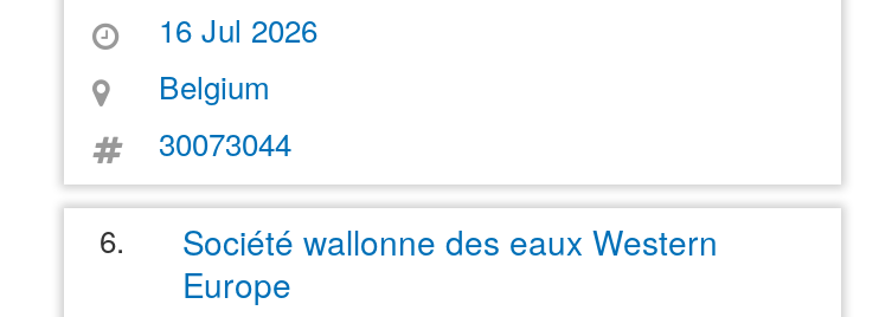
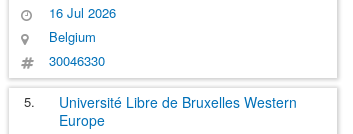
[159,121,291,166] 30073044 -> [49,51,105,70] 30046330
[100,218,126,263] 6. -> [24,92,35,111] 5.
[182,218,718,265] Société wallonne des eaux Western -> [59,92,297,112] Université Libre de Bruxelles Western

